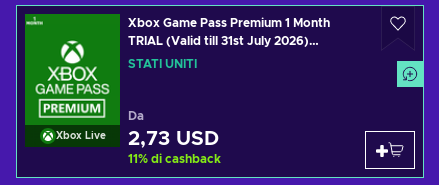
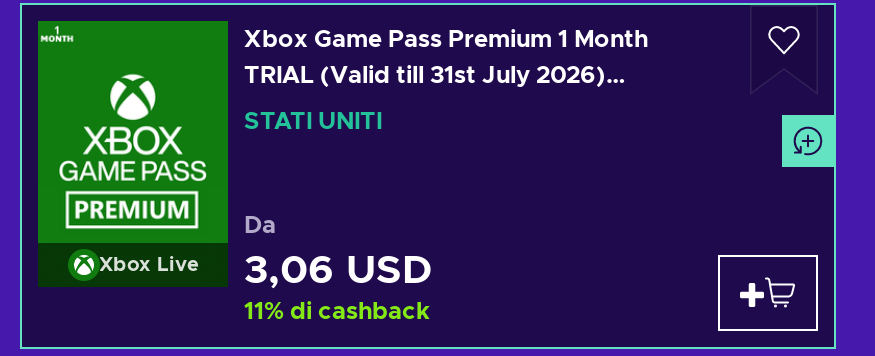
[128,129,219,149] 2,73 USD -> [244,251,432,291] 3,06 USD

